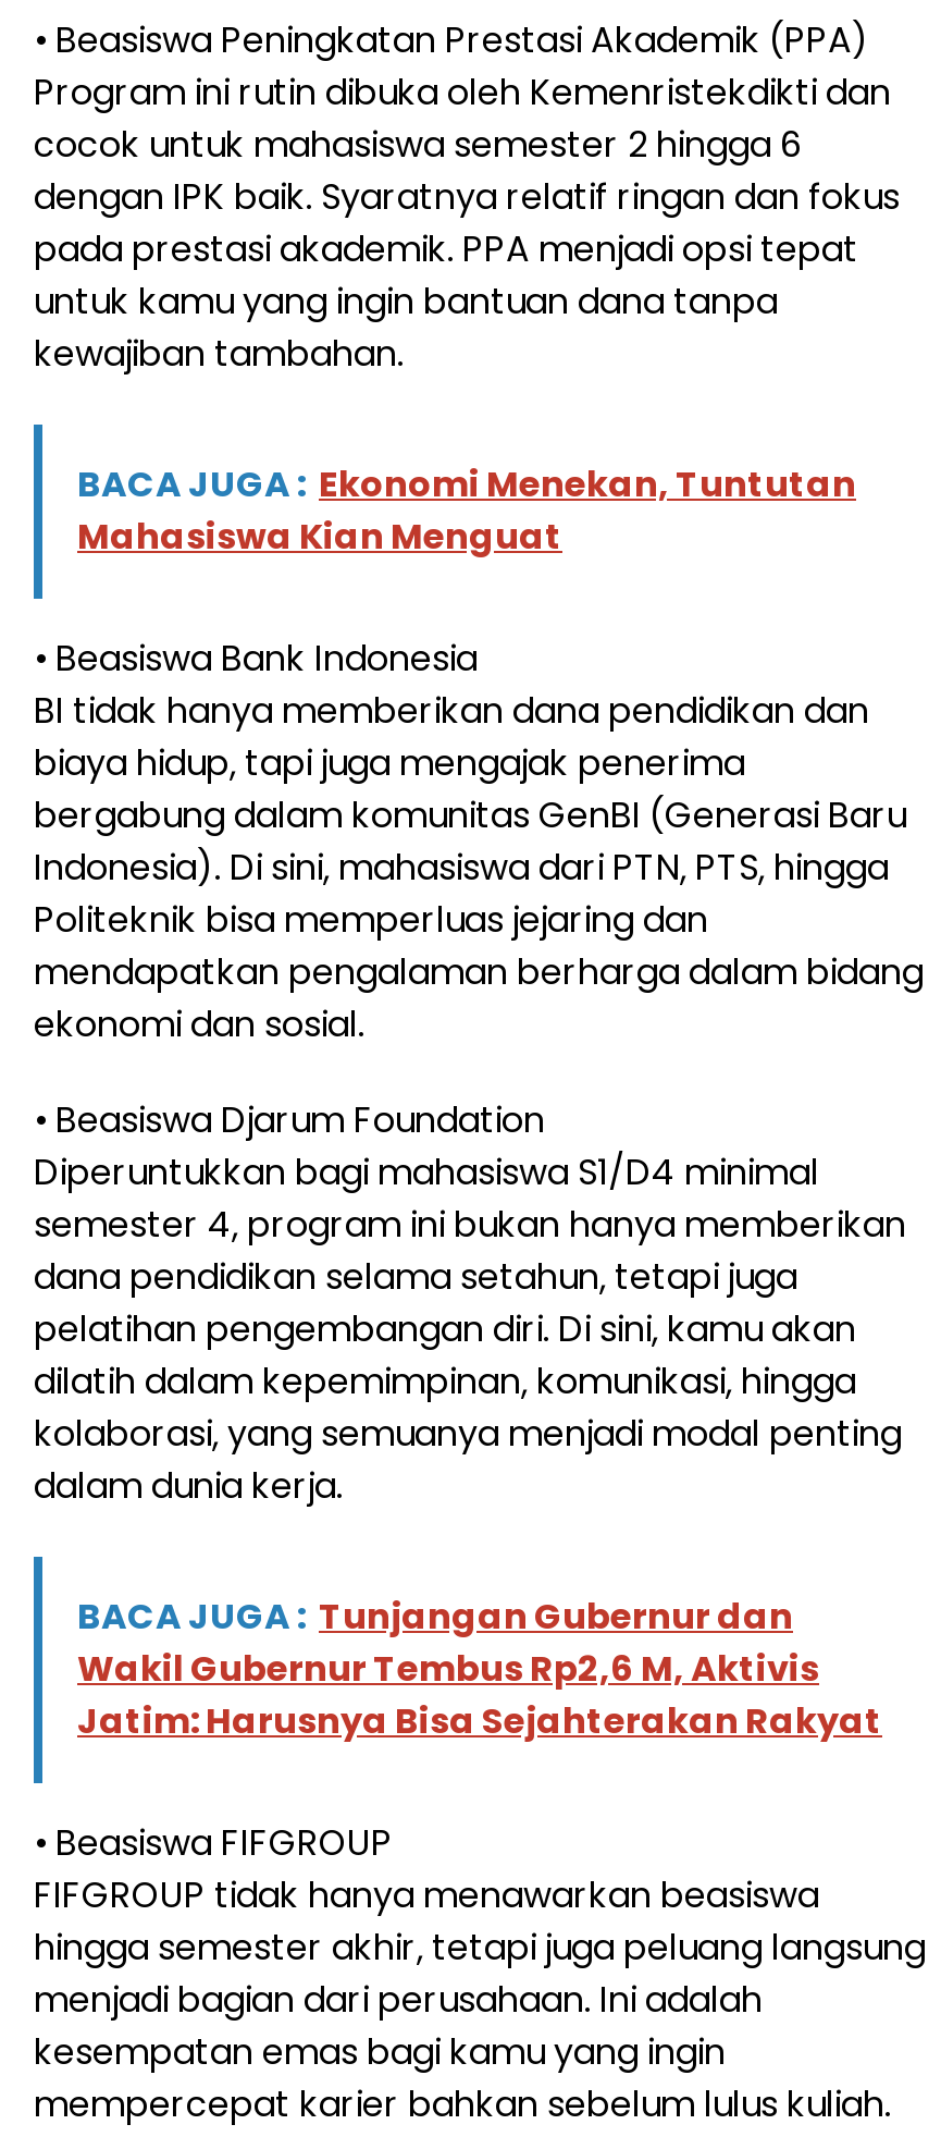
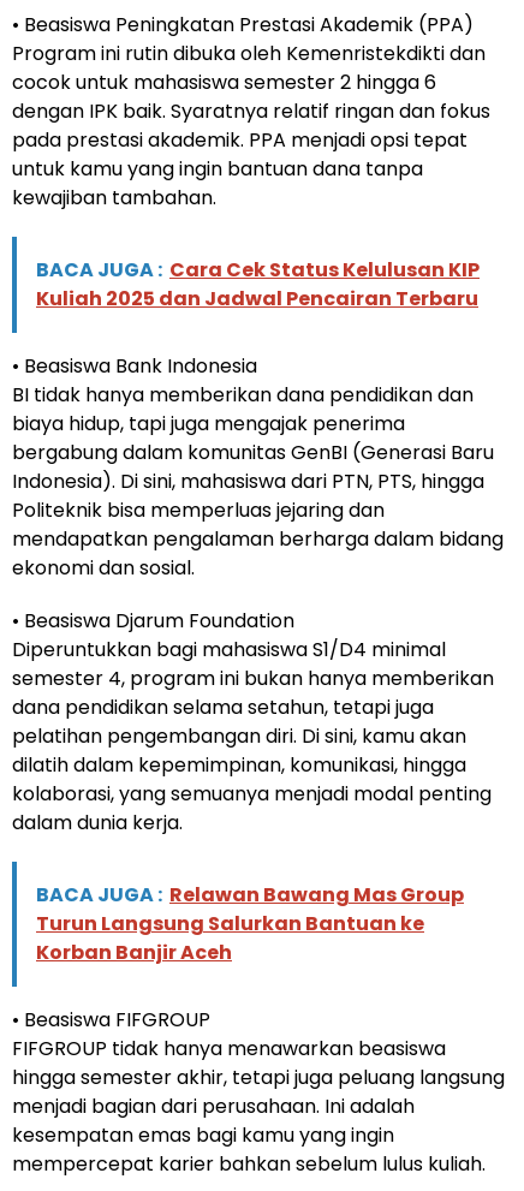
[77,459,856,562] BACA JUGA : Ekonomi Menekan, Tuntutan | Mahasiswa Kian Menguat -> [36,256,480,313] BACA JUGA : Cara Cek Status Kelulusan KIP | Kuliah 2025 dan Jadwal Pencairan Terbaru
[77,1591,882,1746] BACA JUGA : Tunjangan Gubernur dan | Wakil Gubernur Tembus Rp2,6 M, Aktivis | Jatim: Harusnya Bisa Sejahterakan Rakyat -> [36,881,464,967] BACA JUGA : Relawan Bawang Mas Group | Turun Langsung Salurkan Bantuan ke | Korban Banjir Aceh

